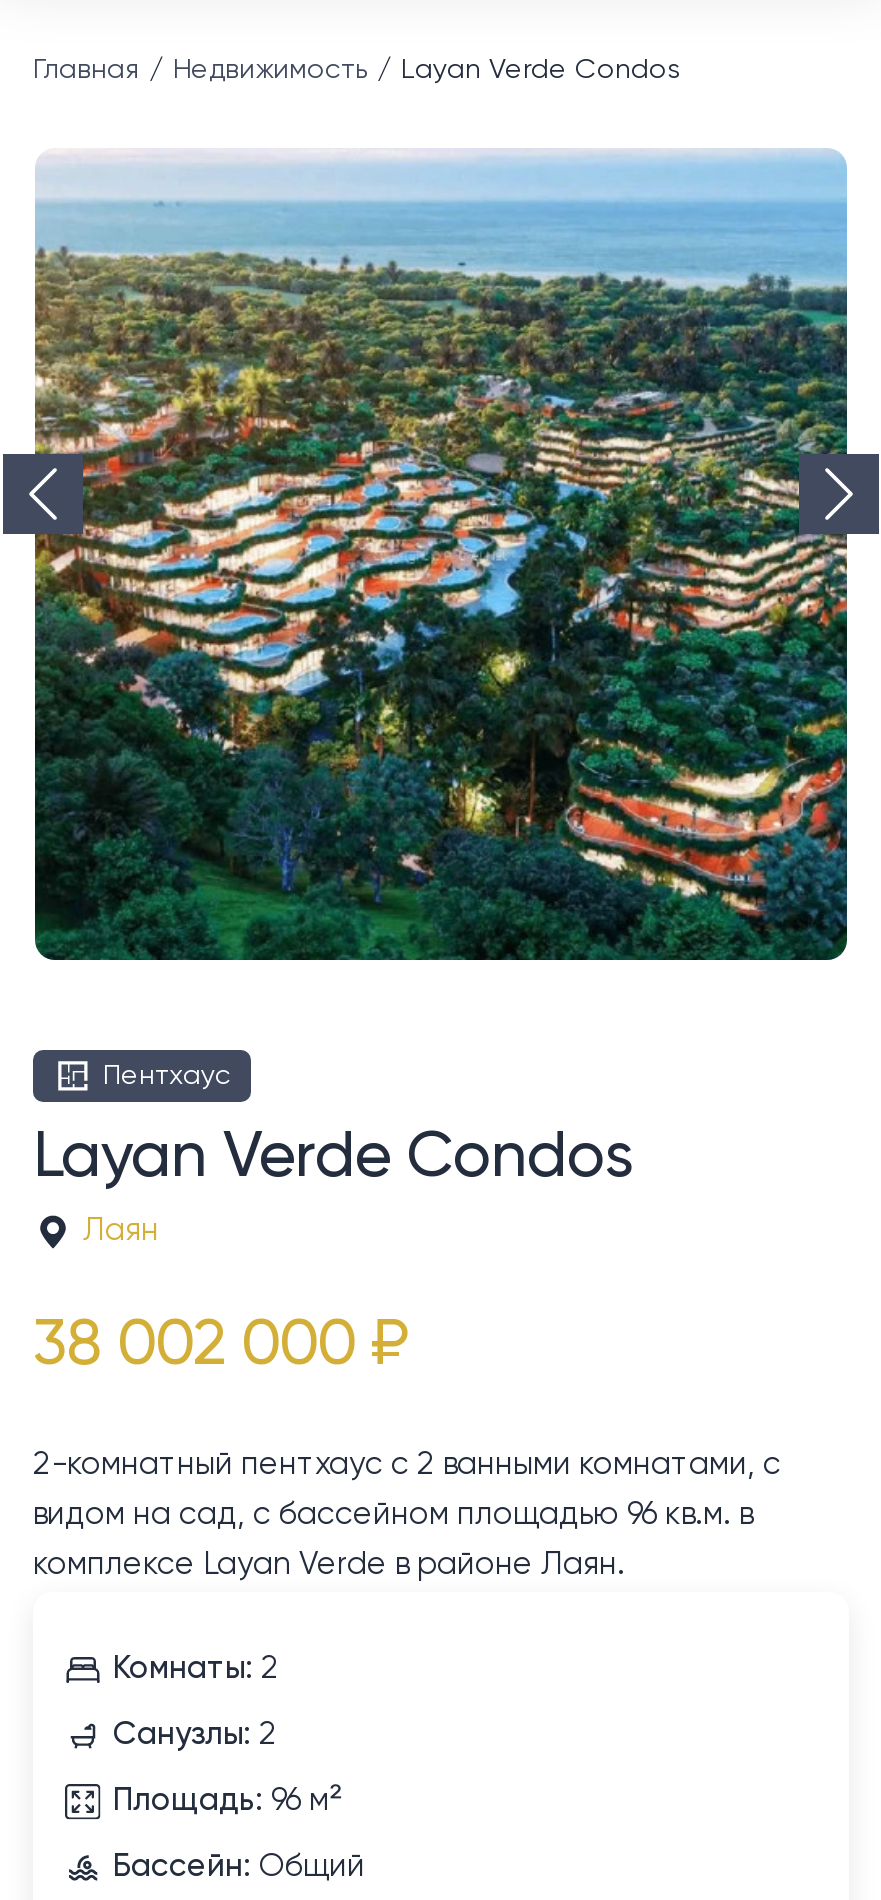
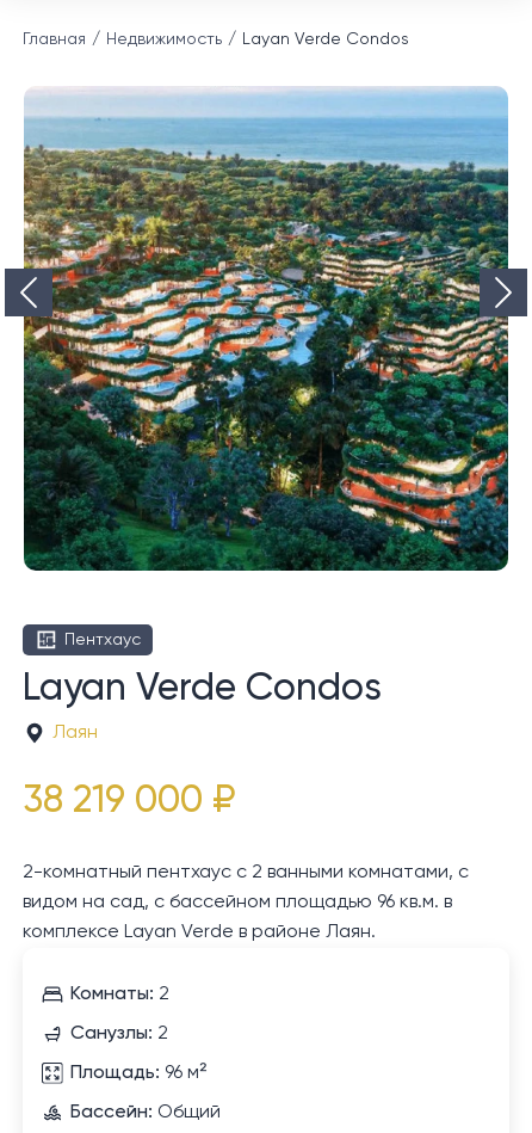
[33,1314,409,1378] 38 002 000 ₽ -> [23,782,235,820] 38 219 000 ₽

